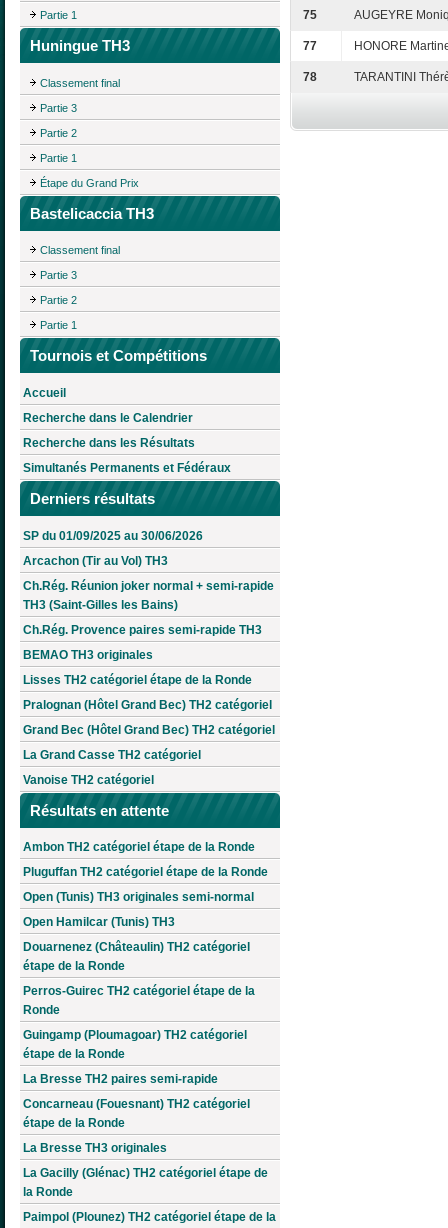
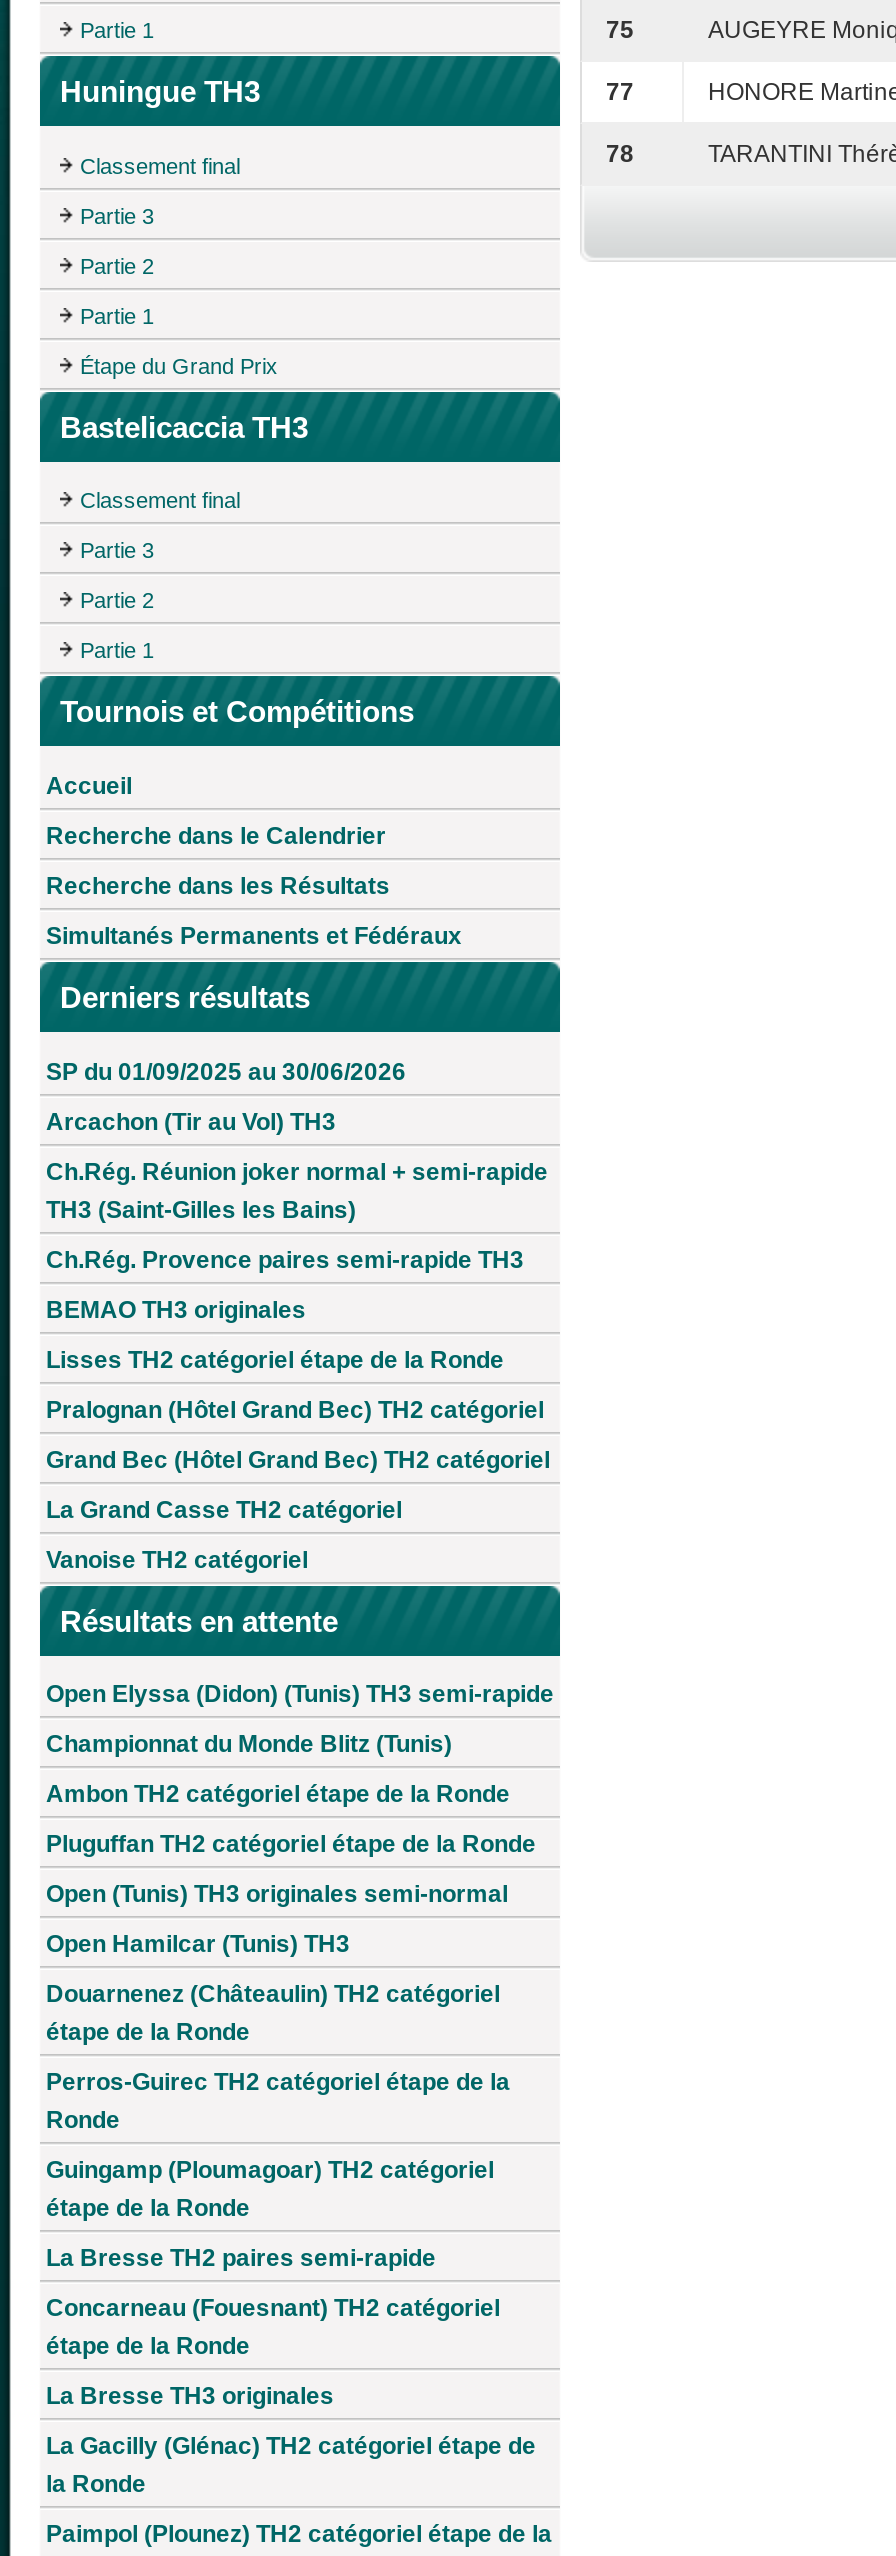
none -> [46,1681,554,1759] Open Elyssa (Didon) (Tunis) TH3 semi-rapide | Championnat du Monde Blitz (Tunis)

